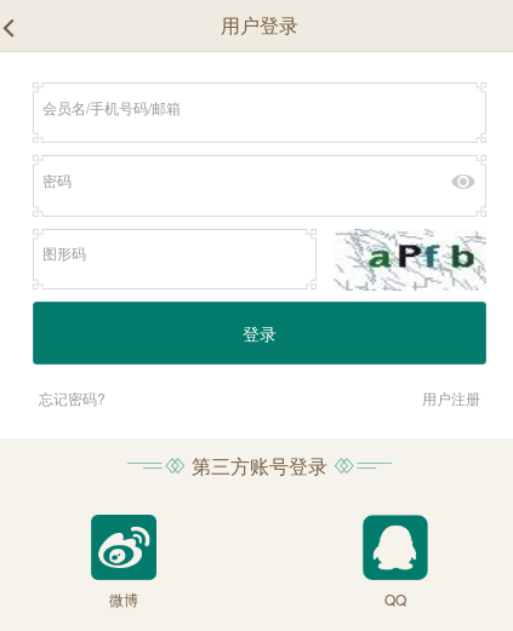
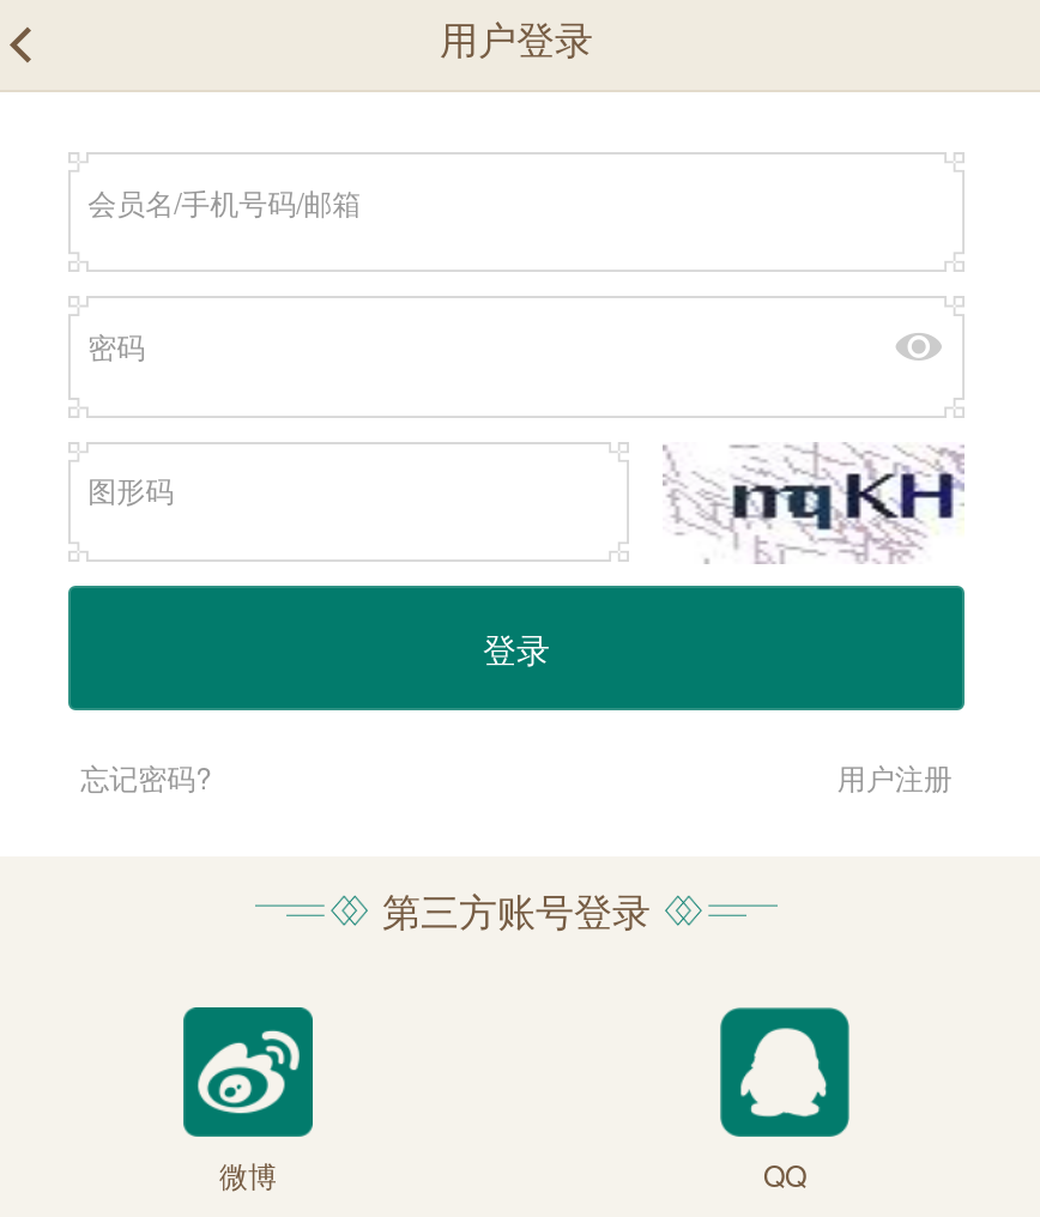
[335,229,486,291] [image] -> [665,444,965,562] [image]

